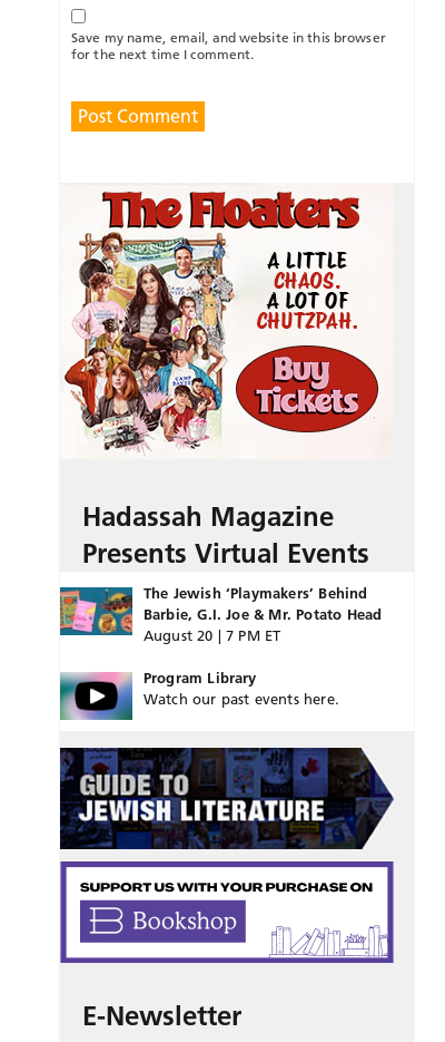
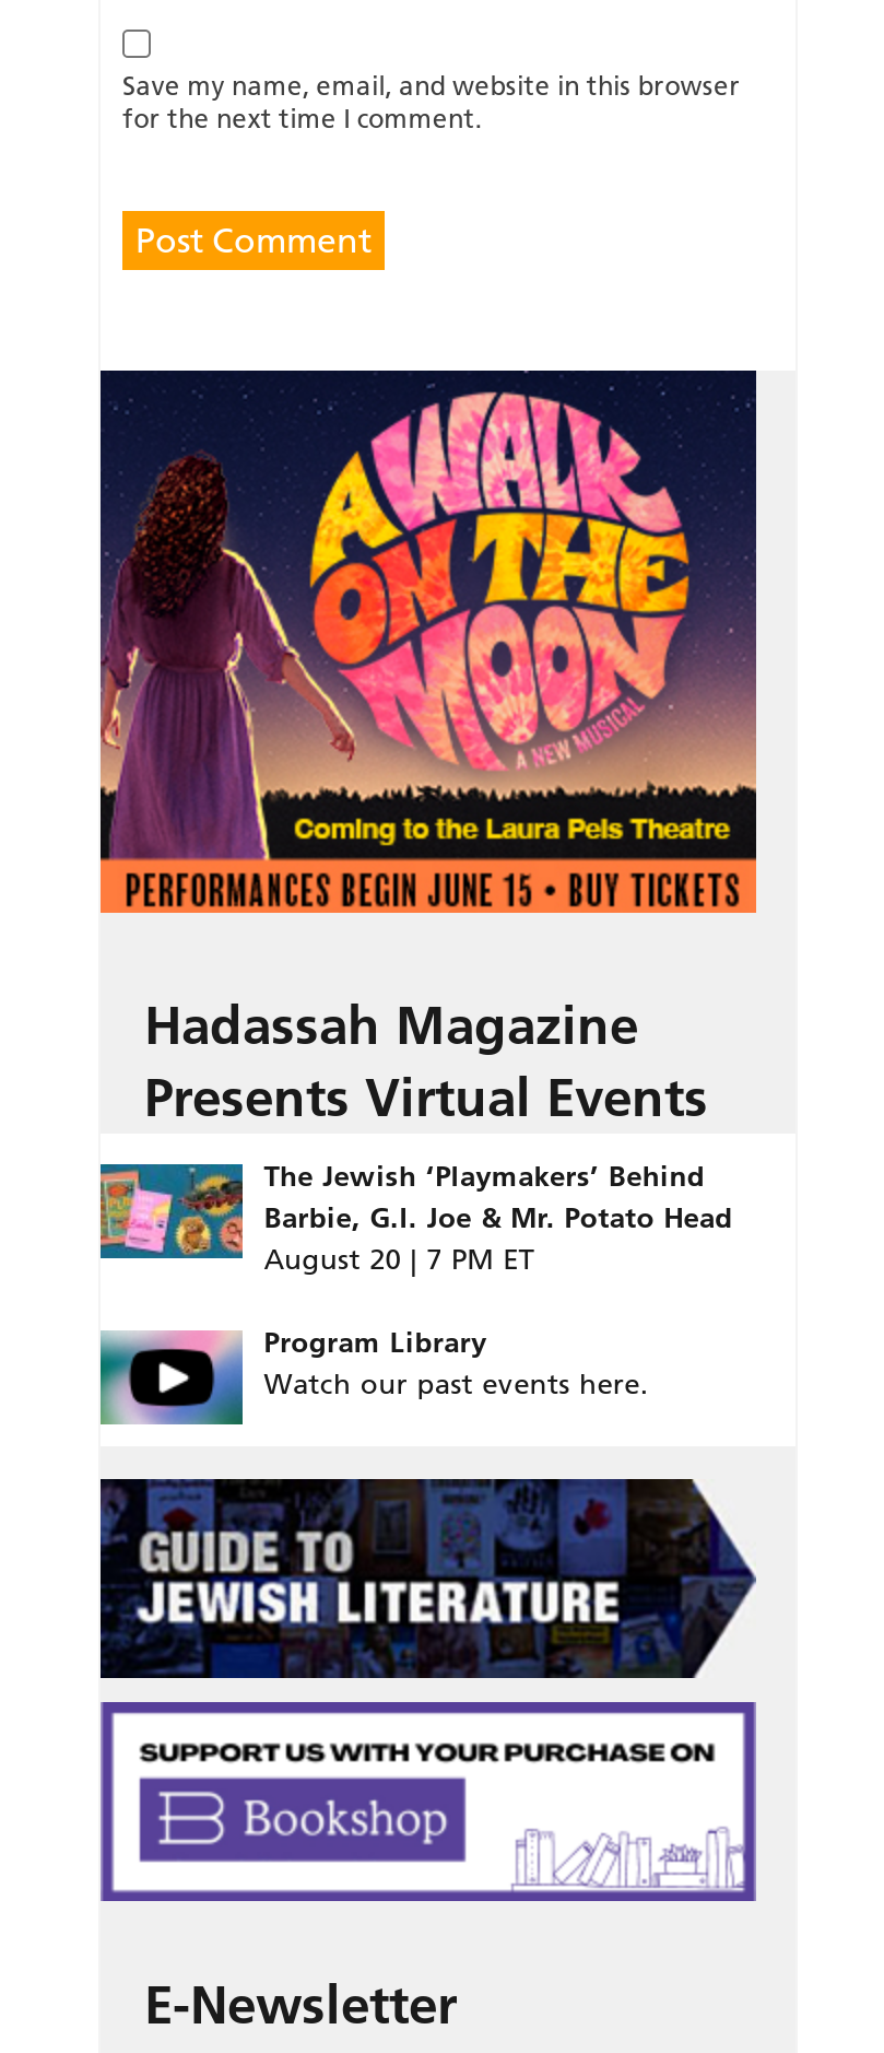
[60,183,394,459] [image] -> [98,368,758,915] [image]

